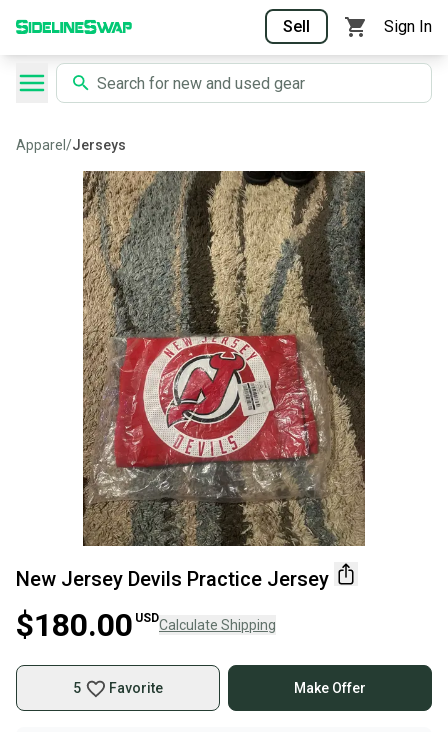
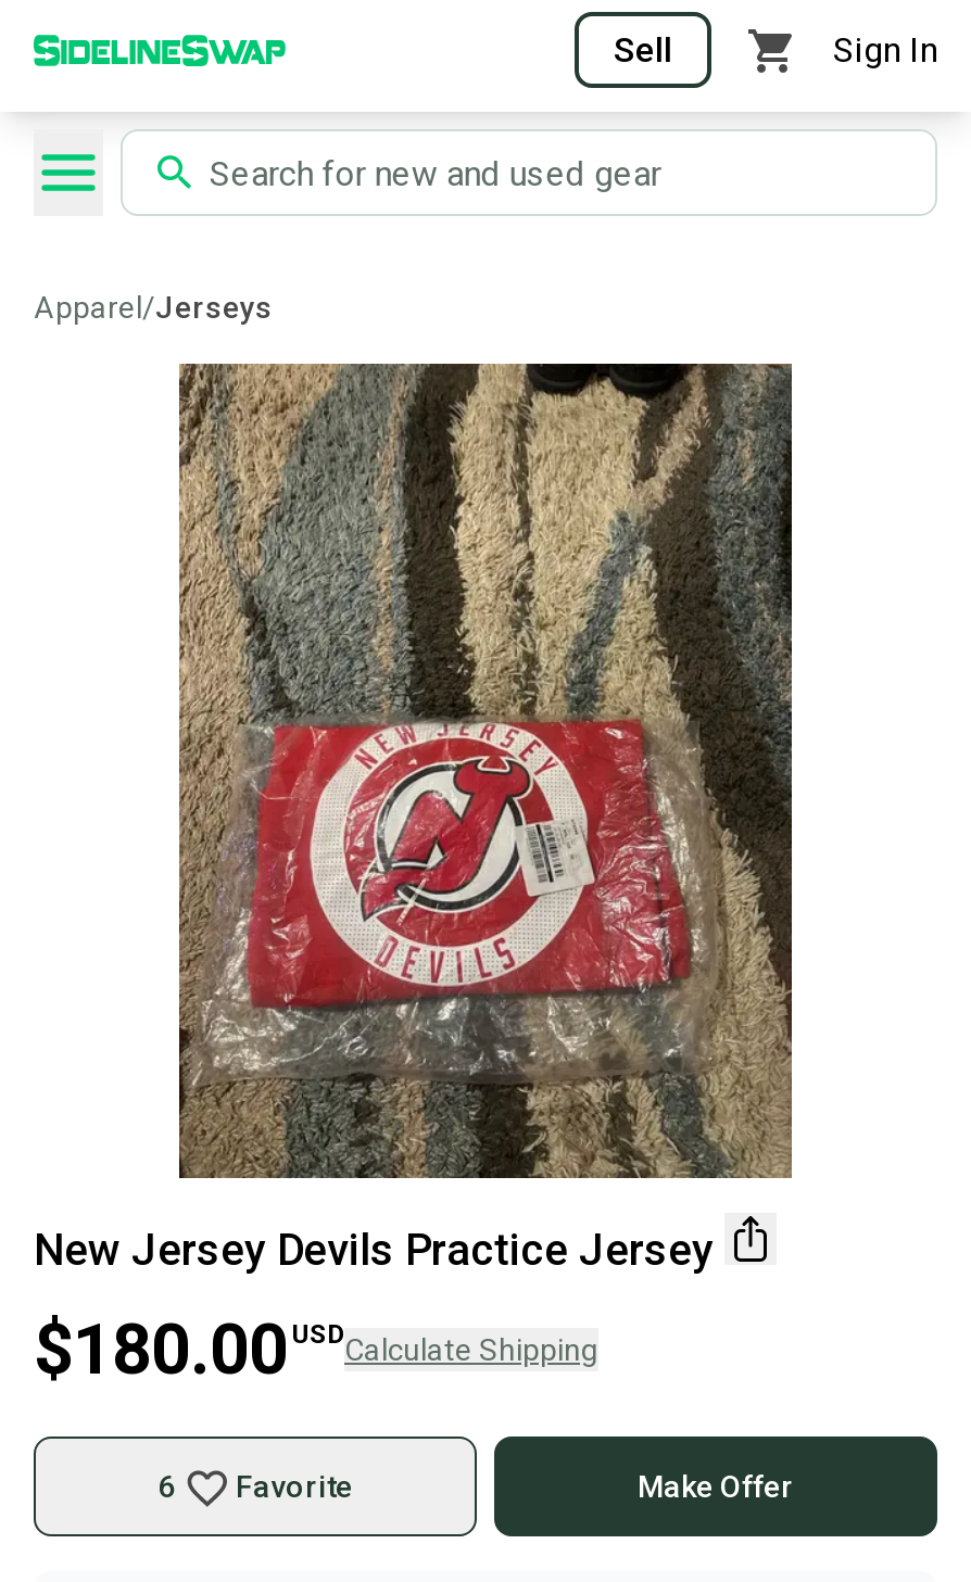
[73,680,163,696] 5 Favorite -> [157,1469,353,1504] 6 Favorite

